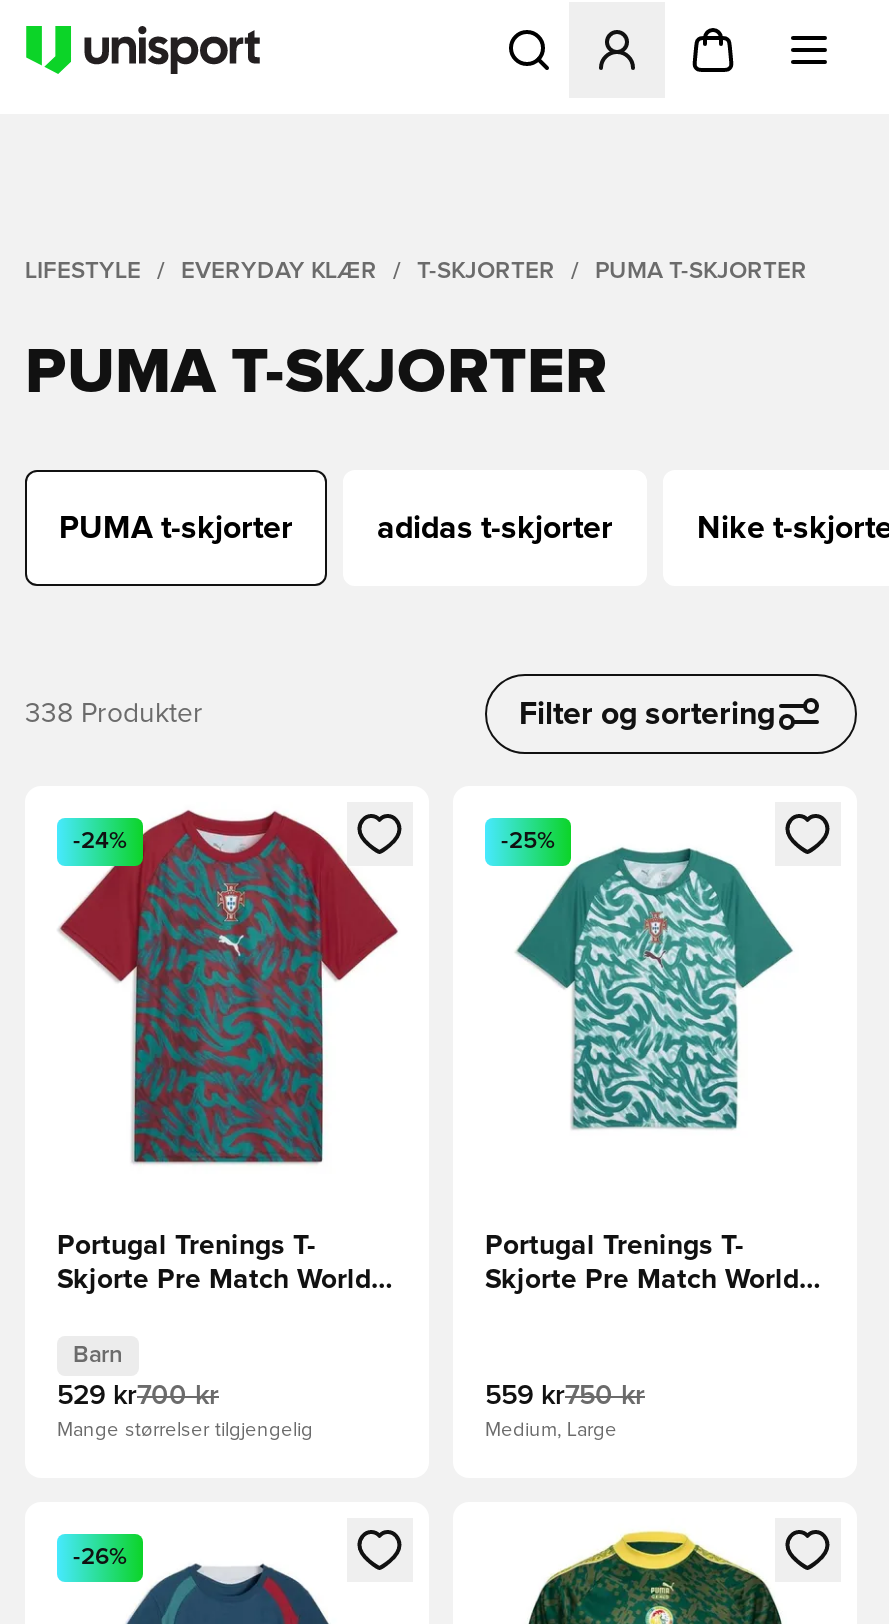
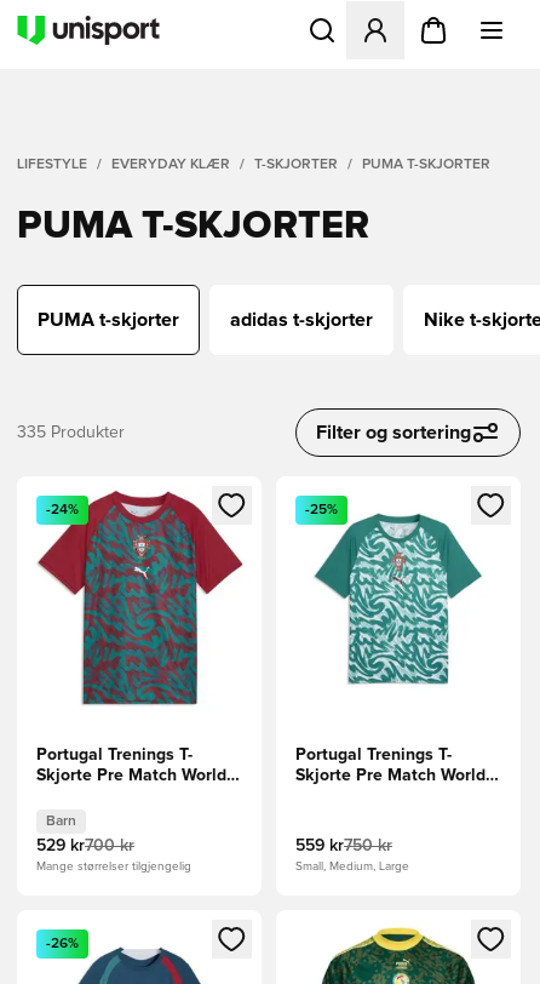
[25,700,203,728] 338 Produkter -> [17,424,125,441] 335 Produkter
[485,1419,617,1439] Medium, Large -> [295,860,409,872] Small, Medium, Large

